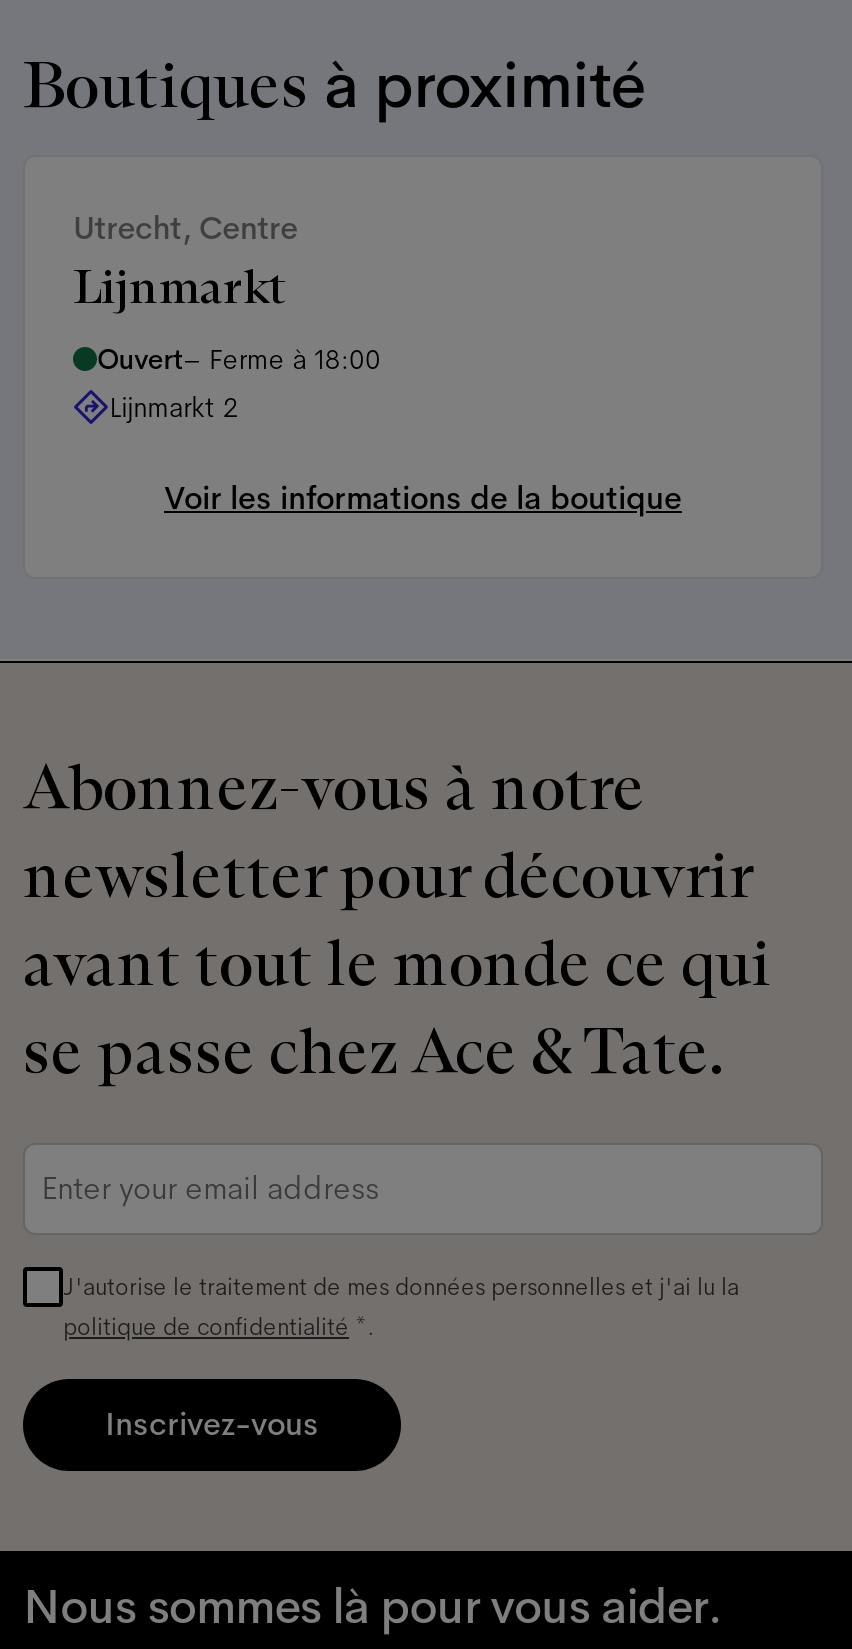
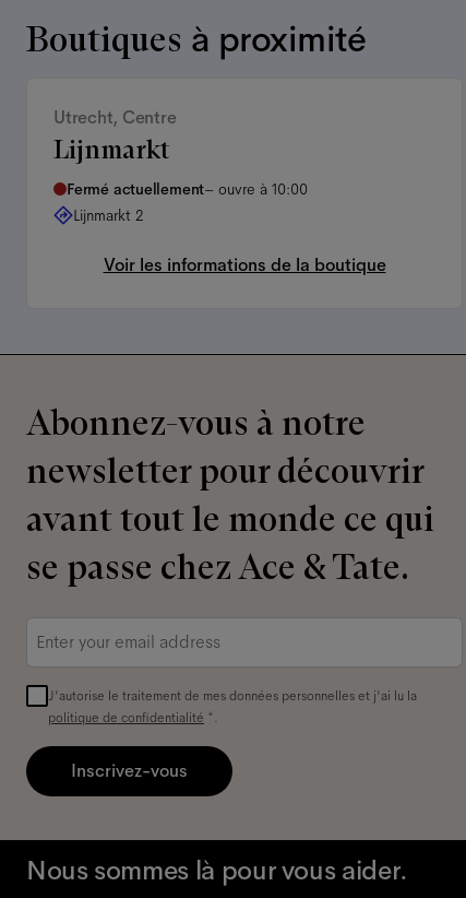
[97,342,381,378] Ouvert– Ferme à 18:00 -> [67,179,308,199] Fermé actuellement– ouvre à 10:00

